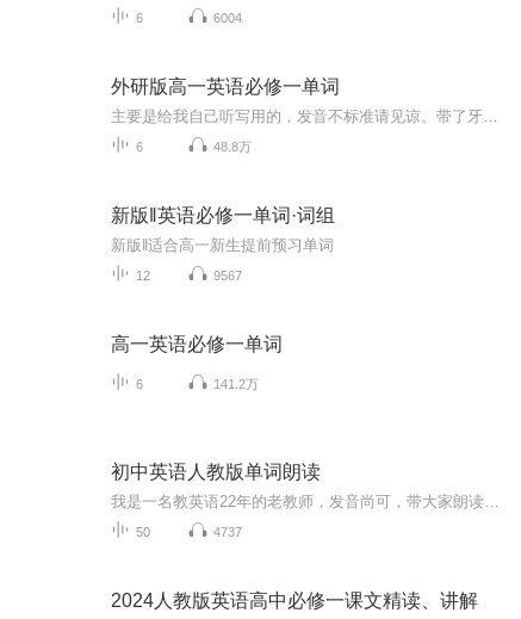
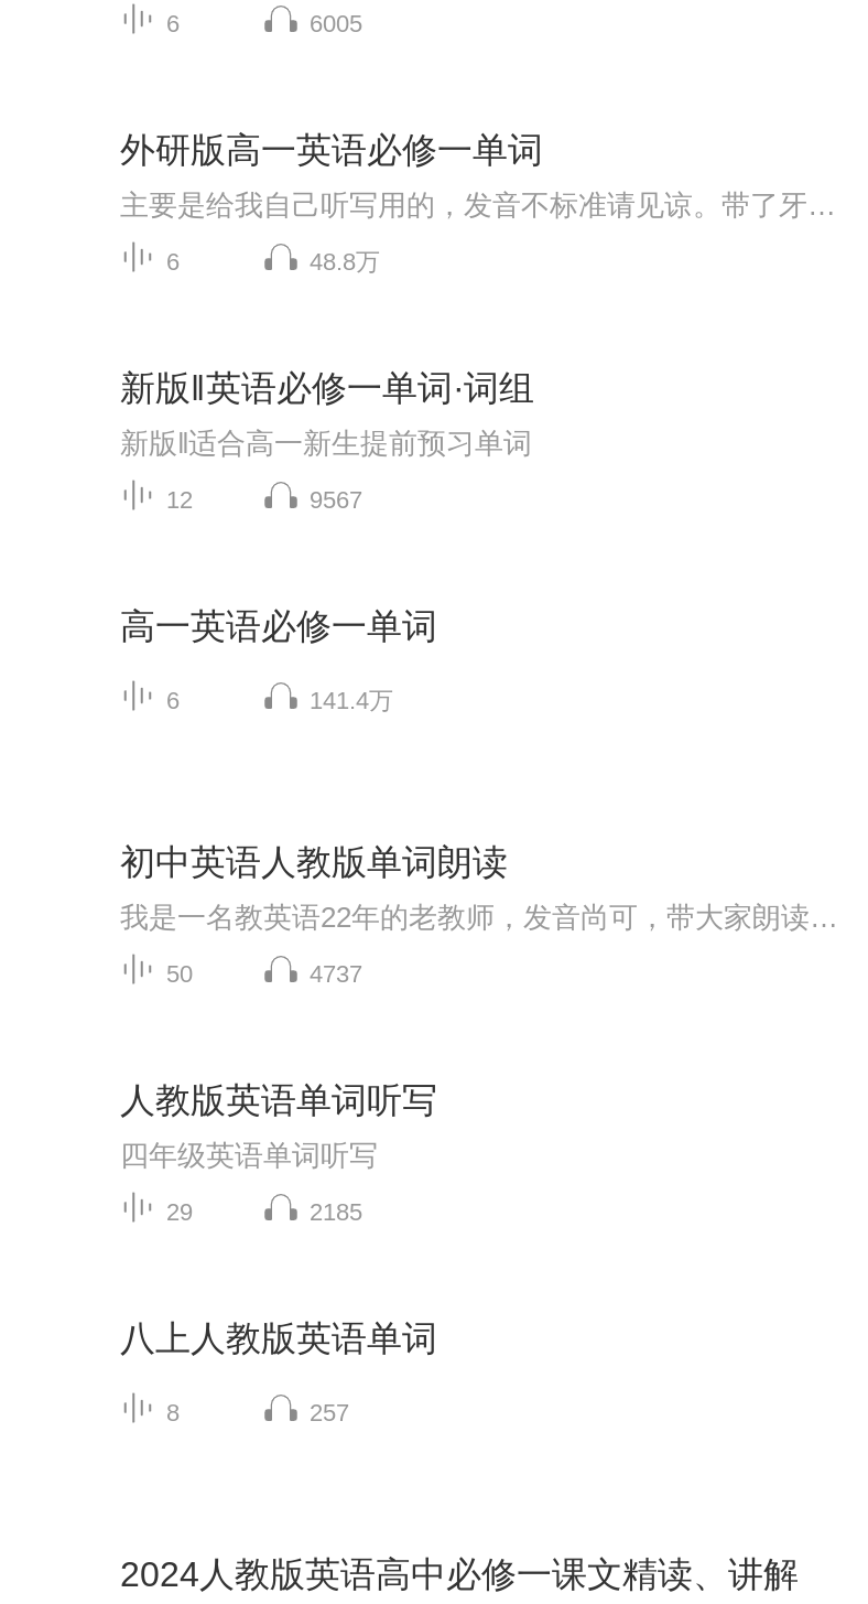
[213,10,242,25] 6004 -> [310,9,362,36] 6005
[213,377,259,391] 141.2万 -> [310,686,393,713] 141.4万
none -> [120,1081,437,1224] 人教版英语单词听写 | 四年级英语单词听写 | 29 | 2185
none -> [120,1319,437,1425] 八上人教版英语单词 | 8 | 257

